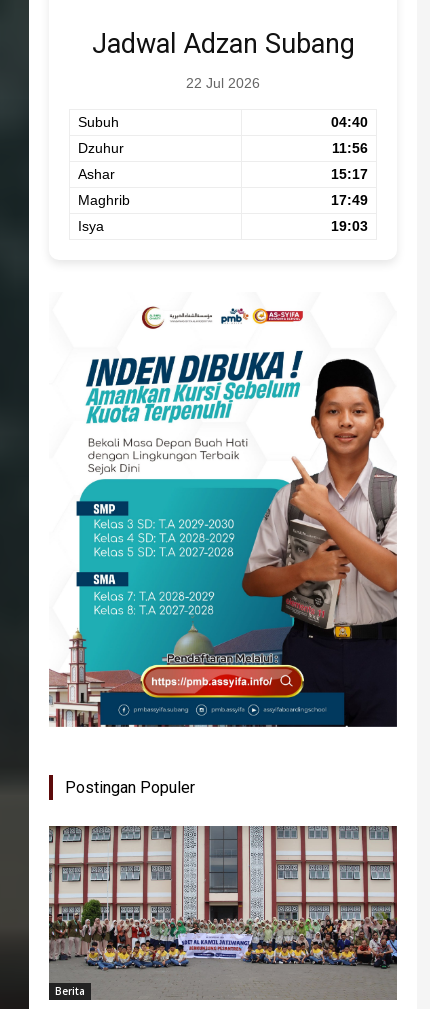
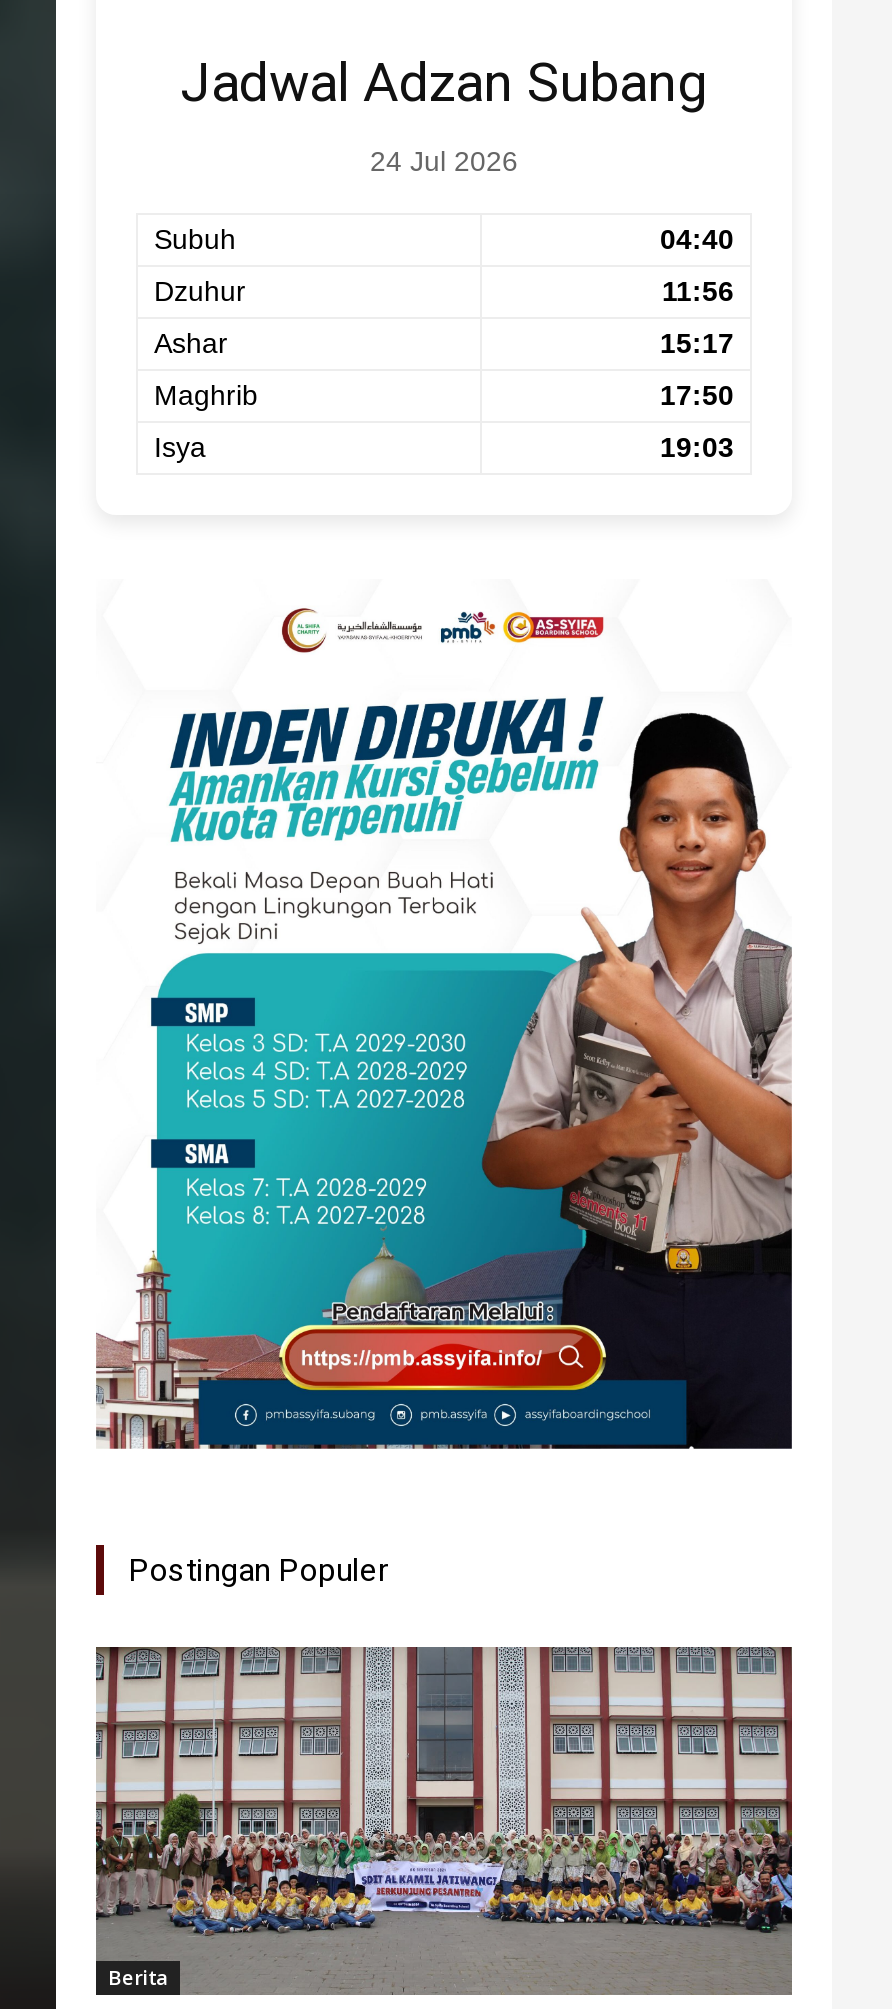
[186,75,260,91] 22 Jul 2026 -> [370,145,518,177] 24 Jul 2026
[331,192,368,208] 17:49 -> [660,379,734,411] 17:50

